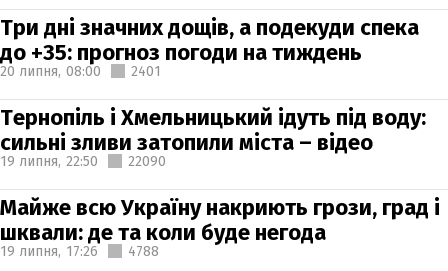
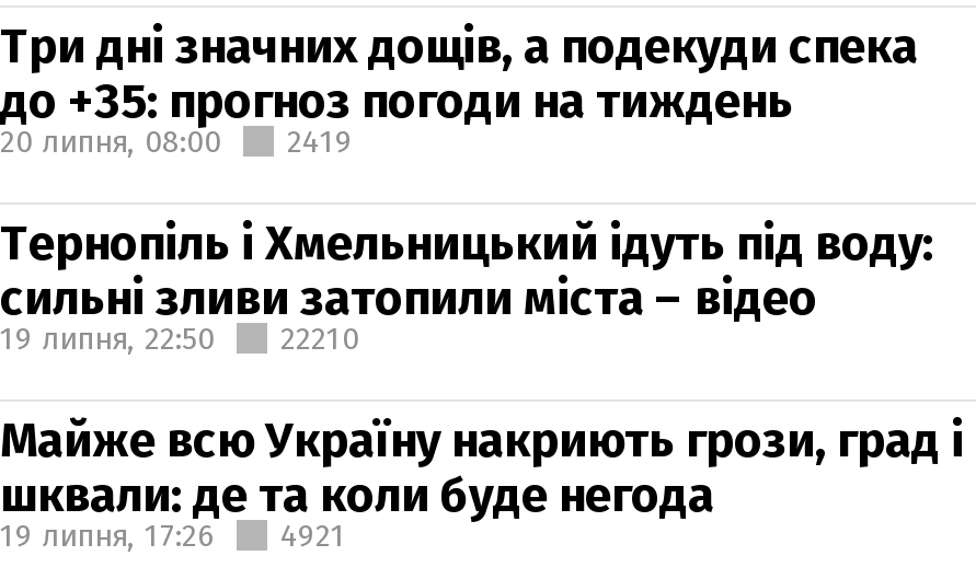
[0,62,161,79] 20 липня, 08:00 2401 -> [0,123,353,160] 20 липня, 08:00 2419
[0,152,166,169] 19 липня, 22:50 22090 -> [0,320,359,357] 19 липня, 22:50 22210
[0,242,159,259] 19 липня, 17:26 4788 -> [0,517,346,554] 19 липня, 17:26 4921

